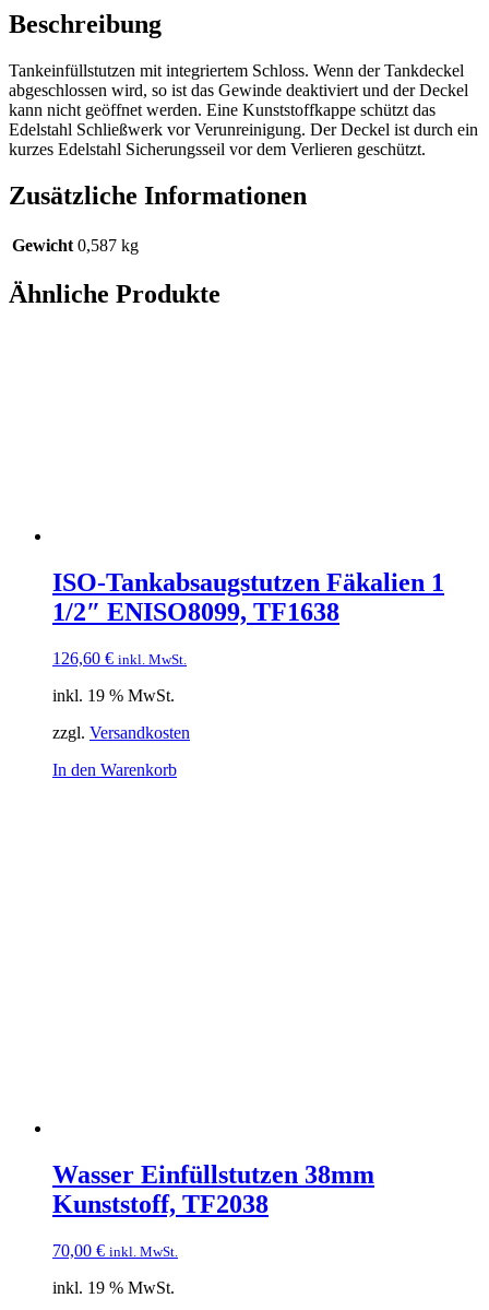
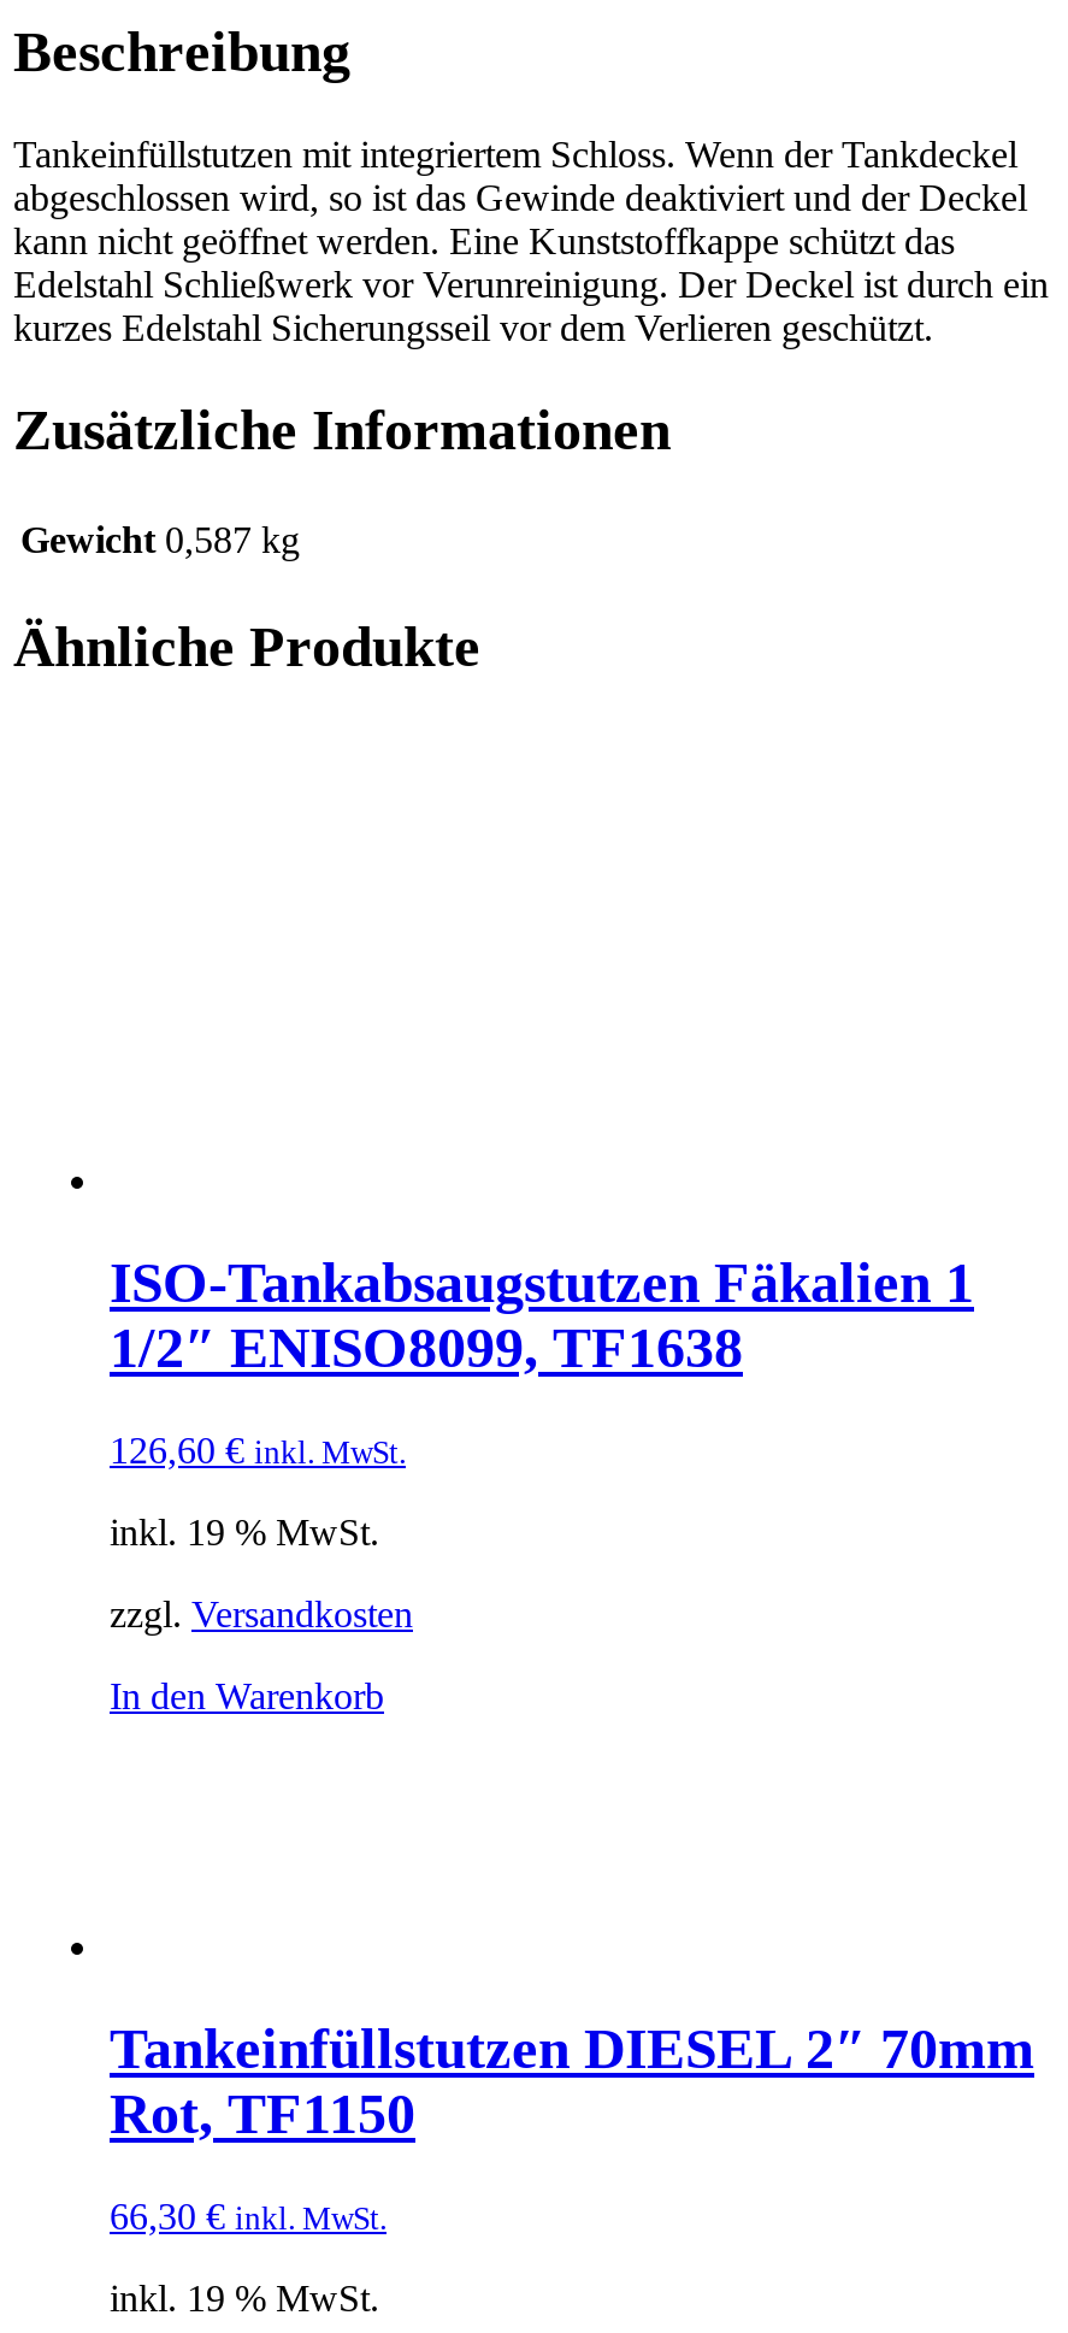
[52,1160,374,1218] Wasser Einfüllstutzen 38mm | Kunststoff, TF2038 -> [110,2017,1034,2145] Tankeinfüllstutzen DIESEL 2″ 70mm | Rot, TF1150
[52,1241,178,1260] 70,00 € inkl. MwSt. -> [110,2195,387,2236] 66,30 € inkl. MwSt.

